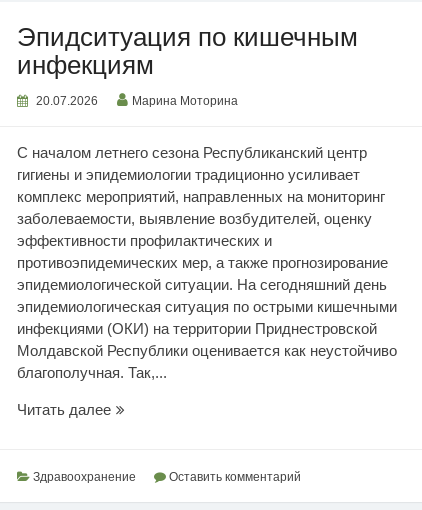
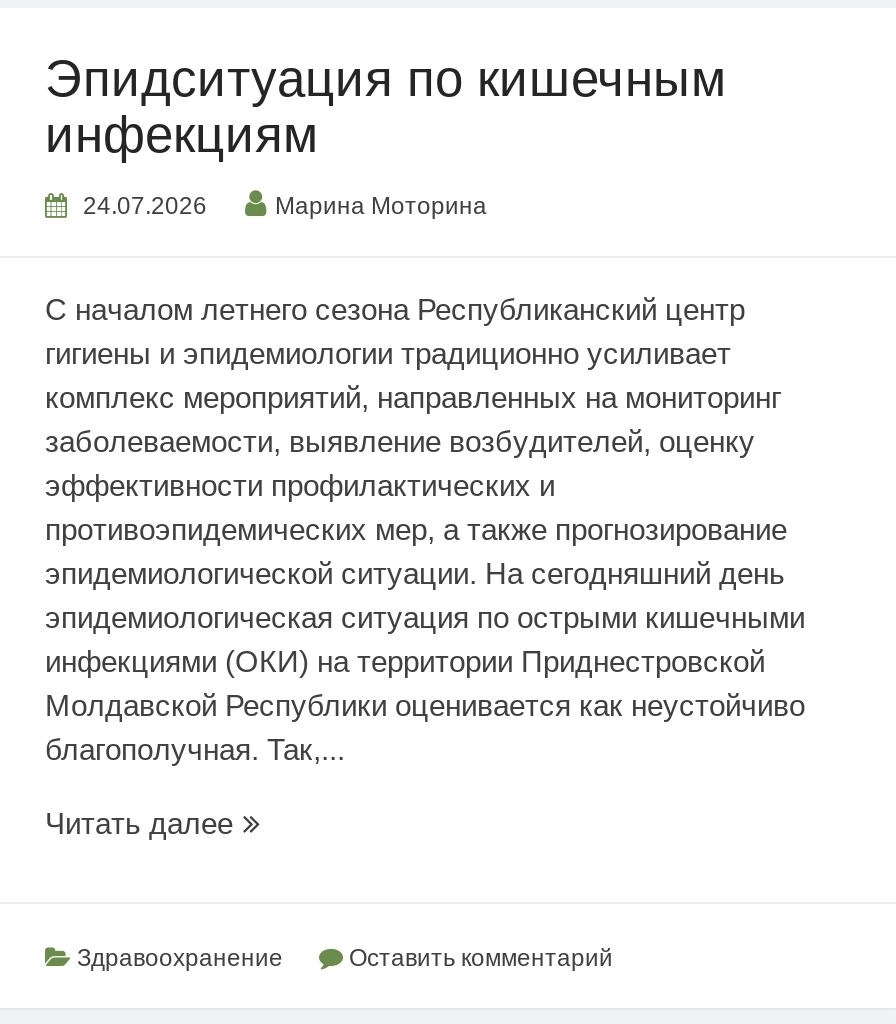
[35,94,97,108] 20.07.2026 -> [83,193,207,221] 24.07.2026

